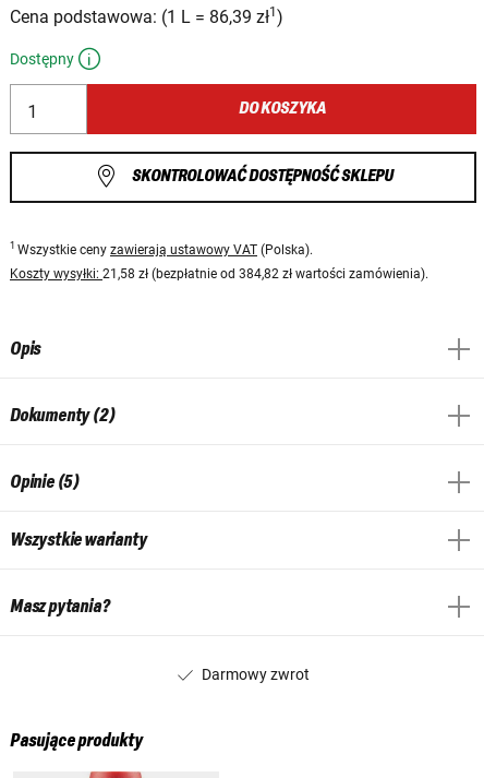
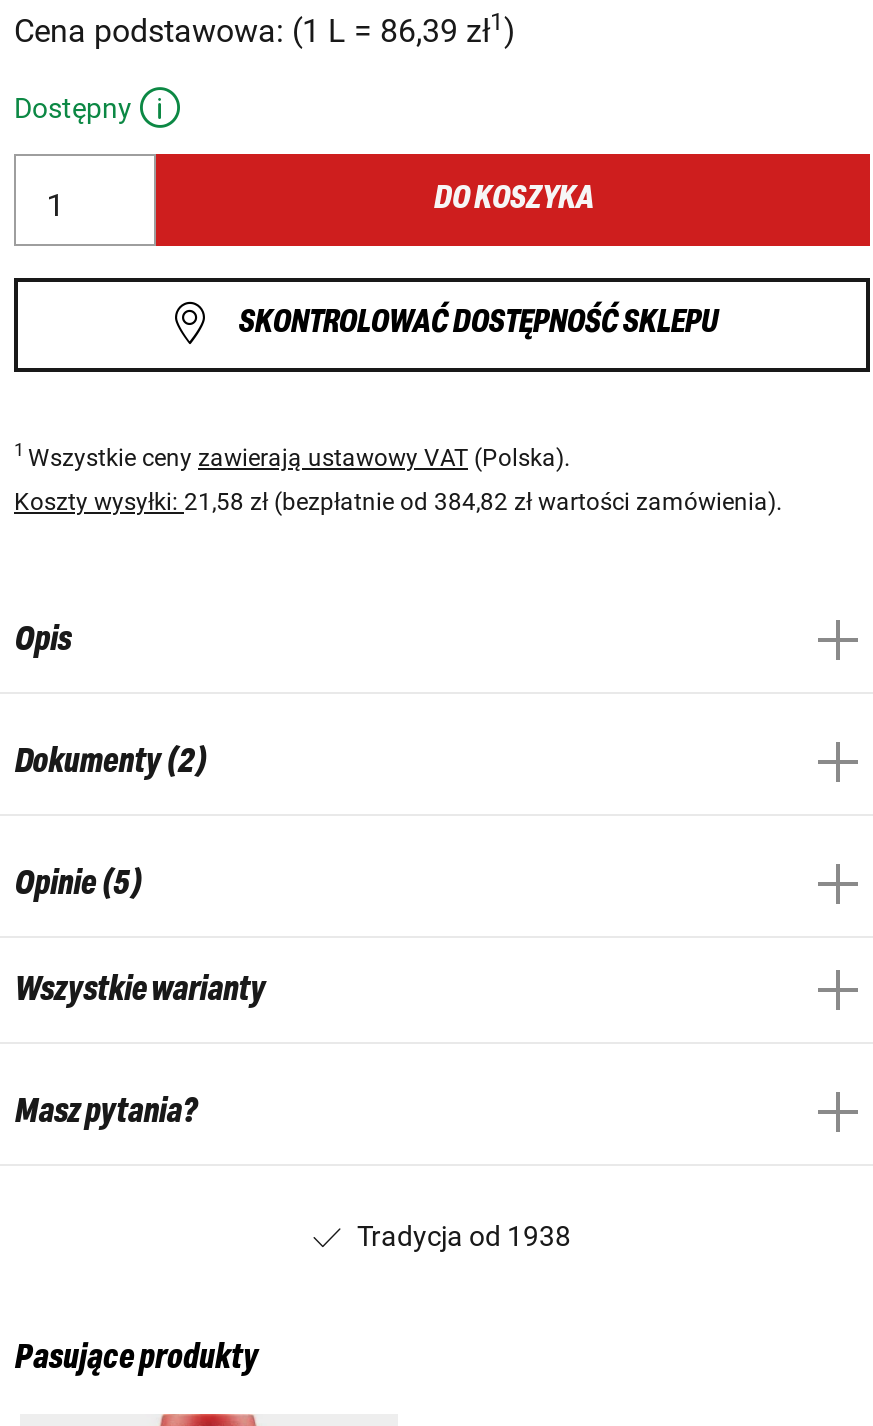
[201,665,309,683] Darmowy zwrot -> [357,1220,571,1252] Tradycja od 1938

